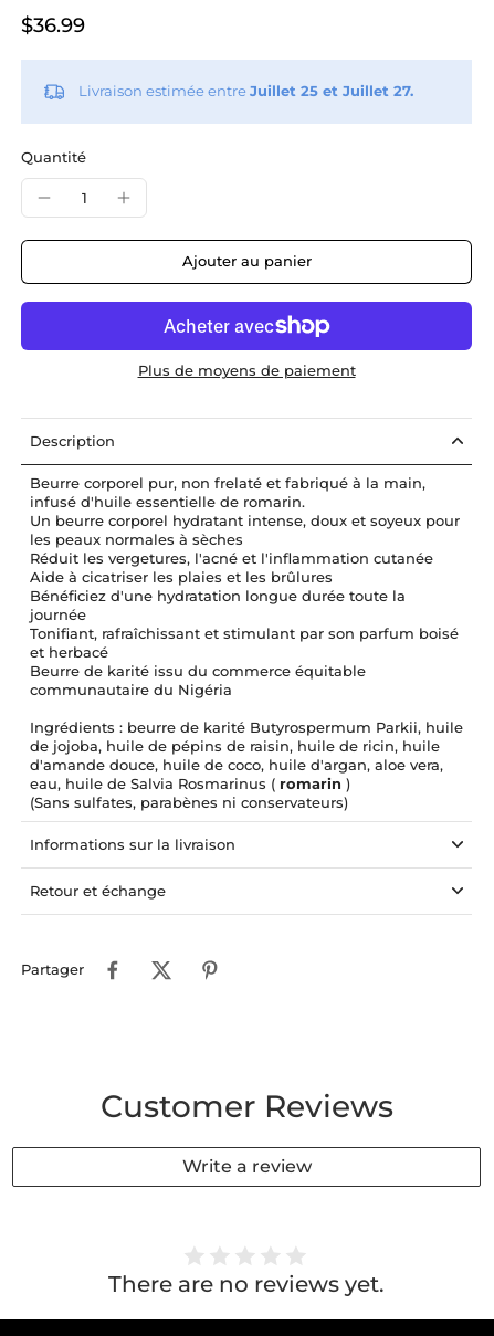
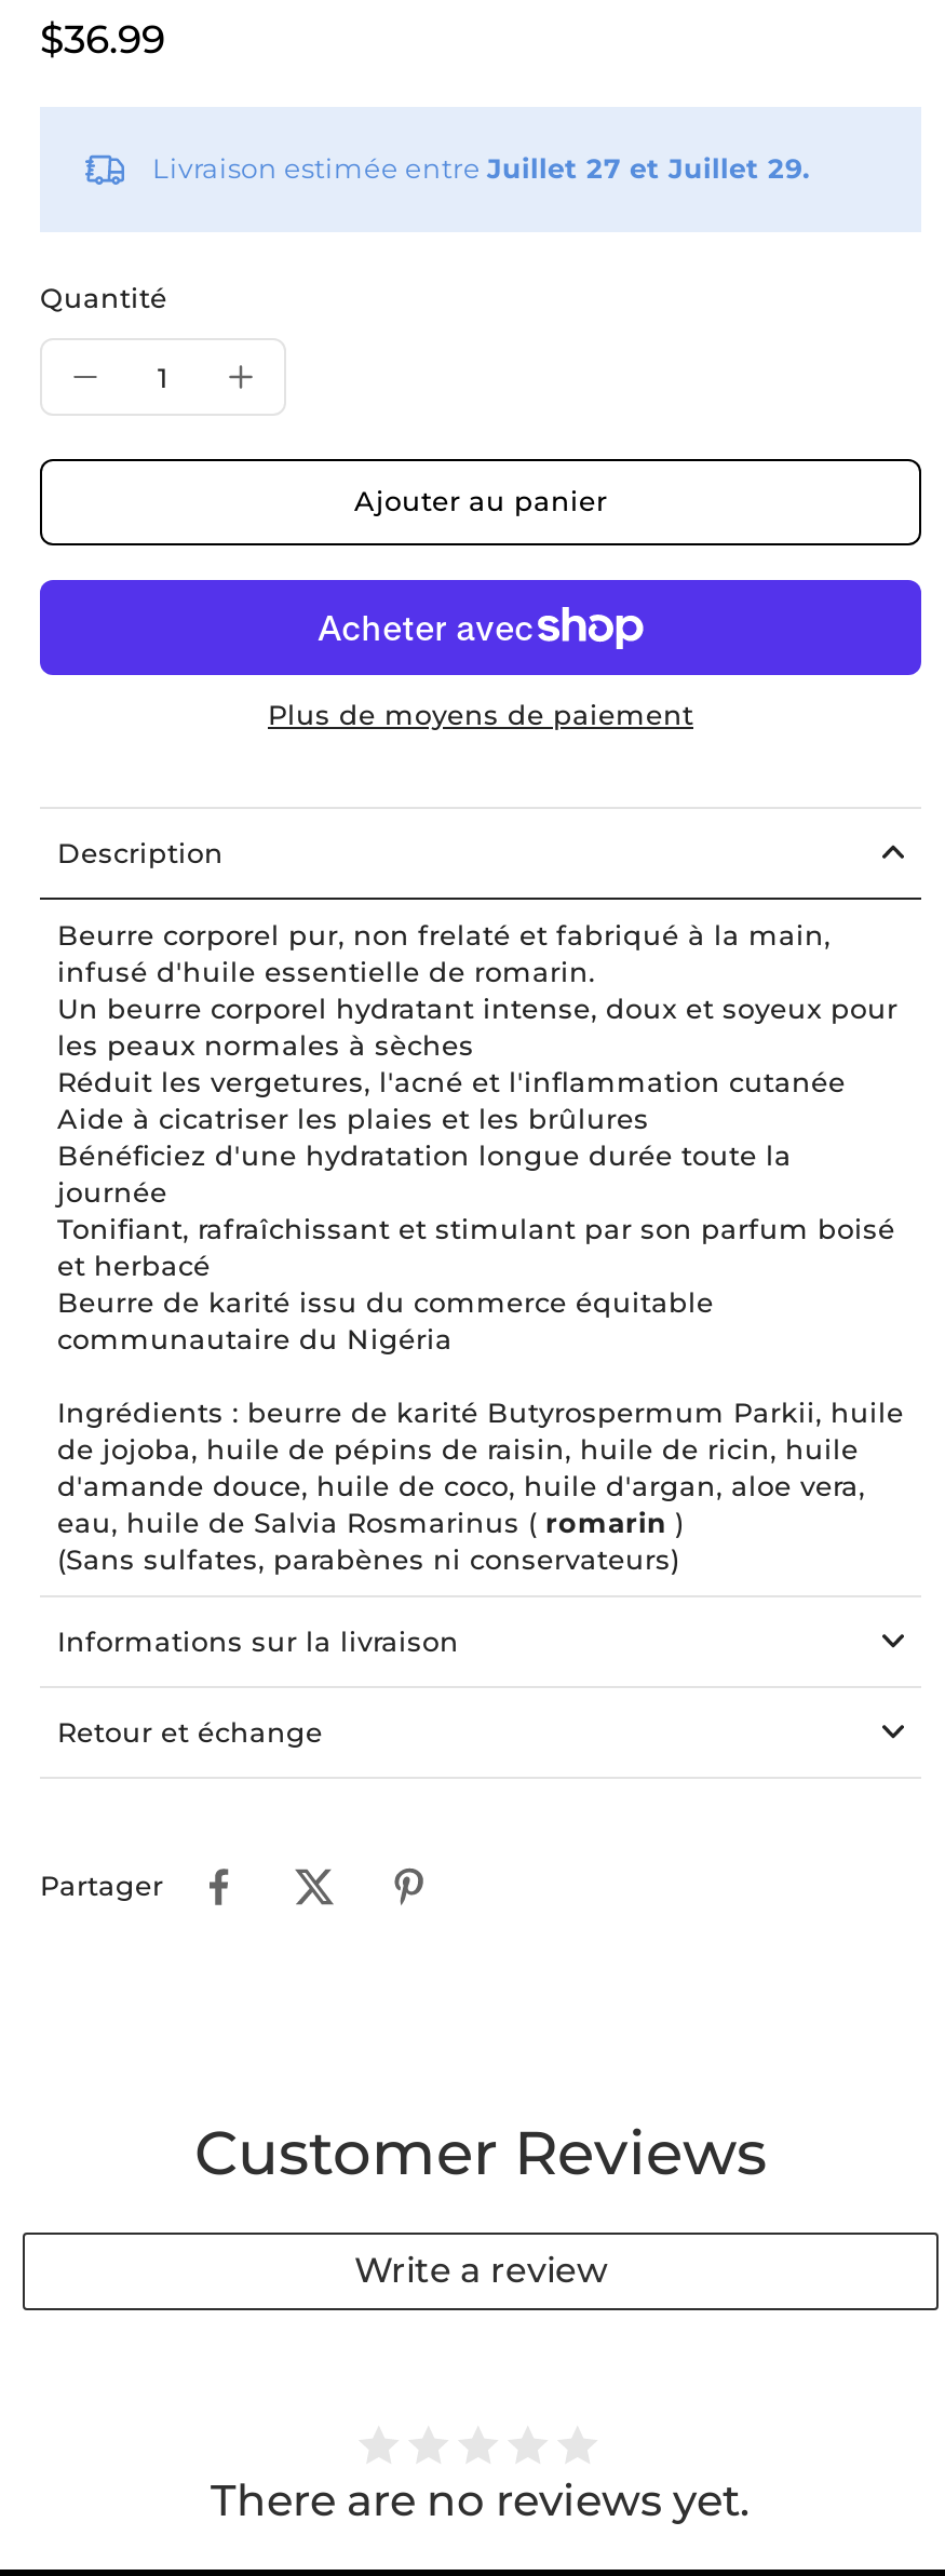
[78,83,413,99] Livraison estimée entre Juillet 25 et Juillet 27. -> [152,152,809,185] Livraison estimée entre Juillet 27 et Juillet 29.

